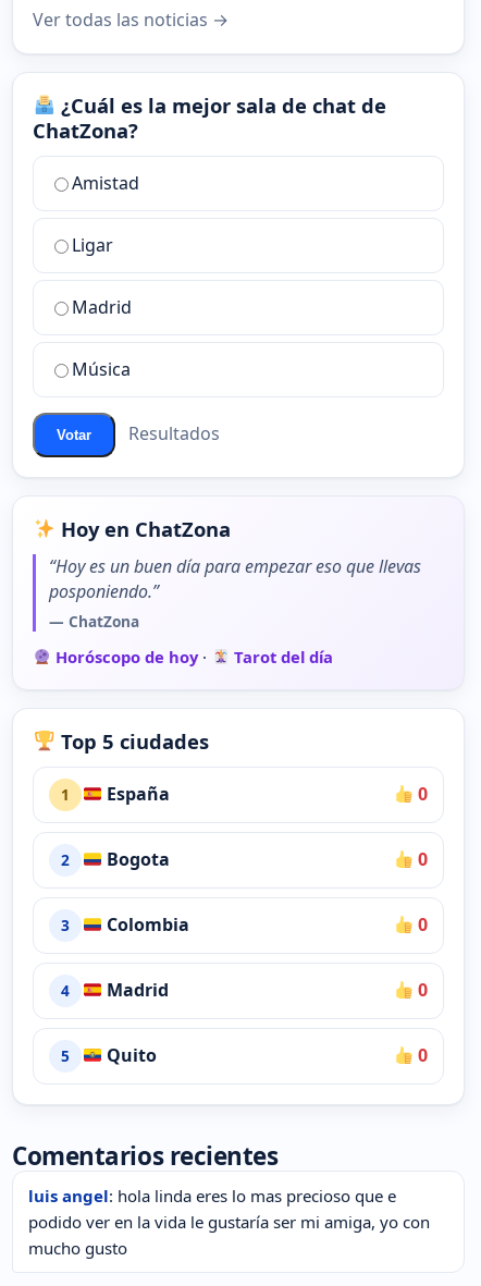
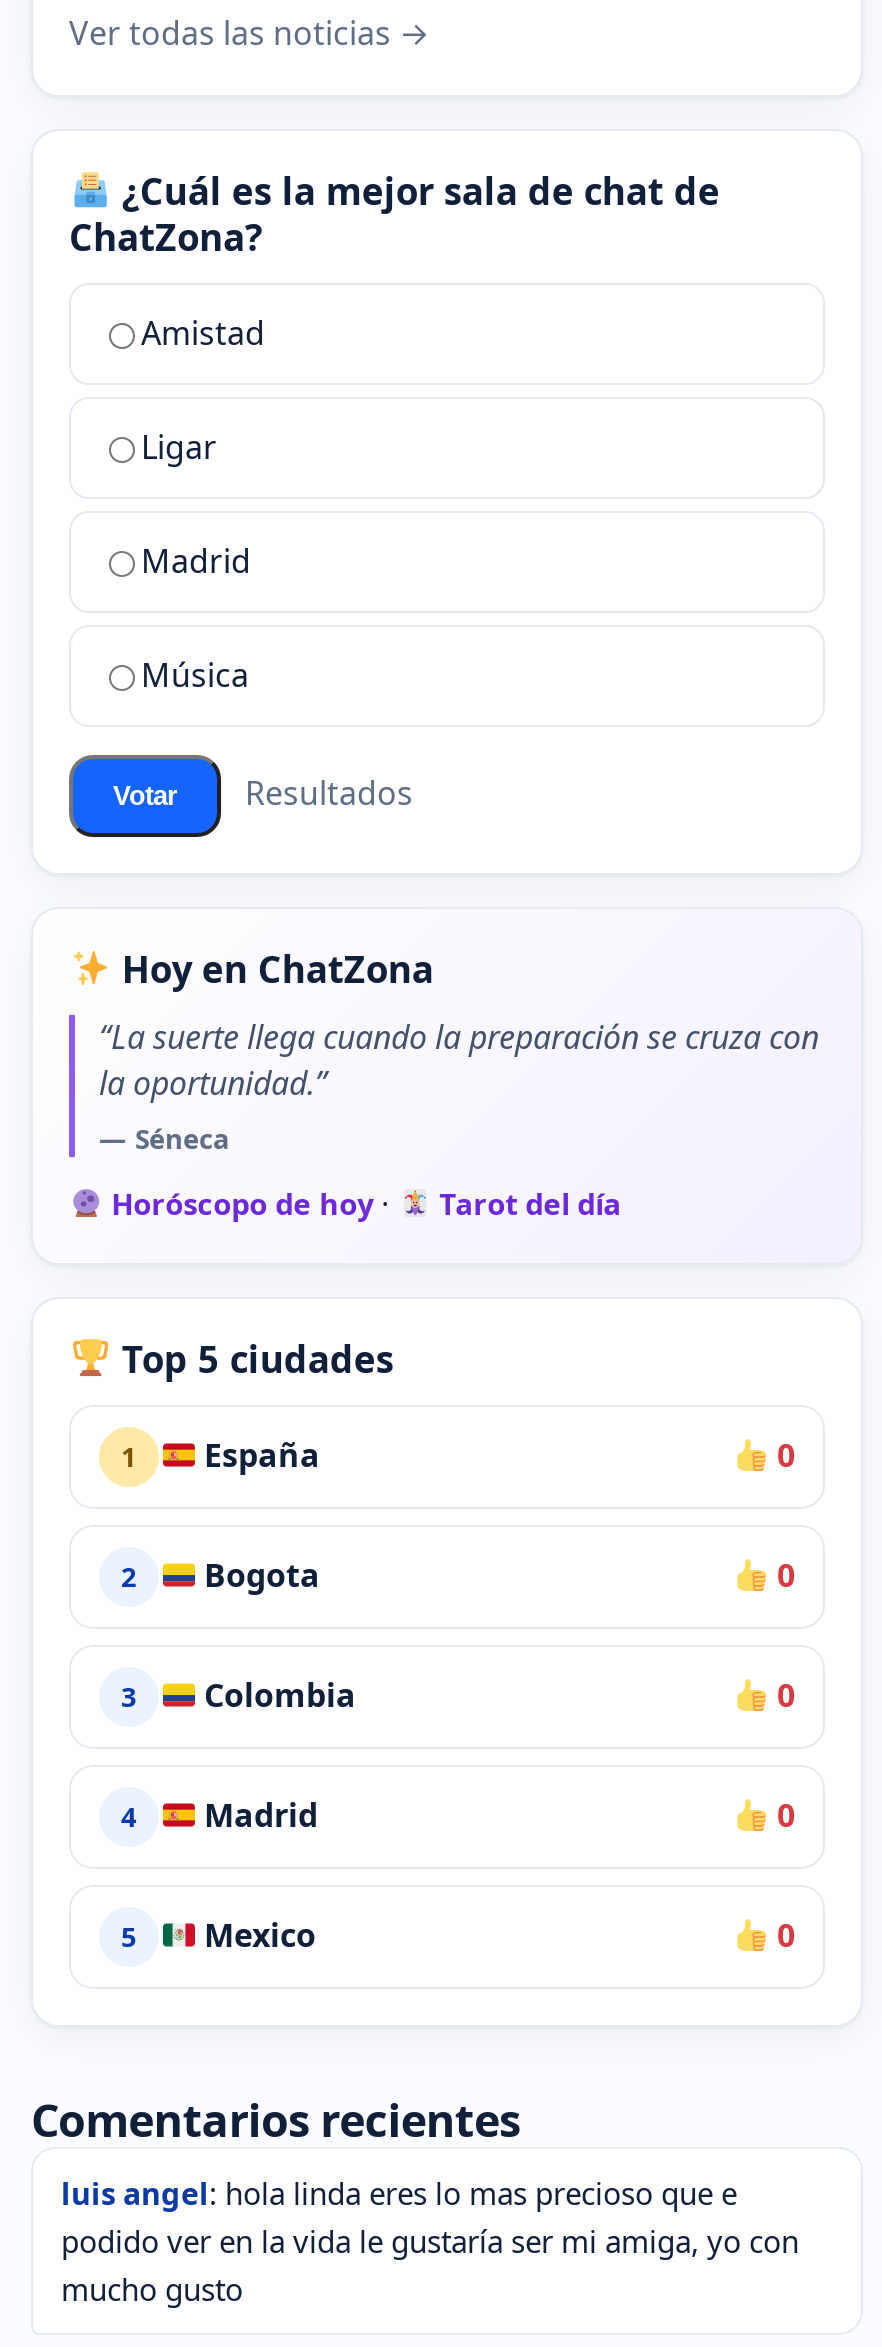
[49,554,421,631] “Hoy es un buen día para empezar eso que llevas | posponiendo.” | — ChatZona -> [99,1014,819,1156] “La suerte llega cuando la preparación se cruza con | la oportunidad.” | — Séneca
[102,1043,156,1067] Quito -> [196,1913,316,1957] Mexico

